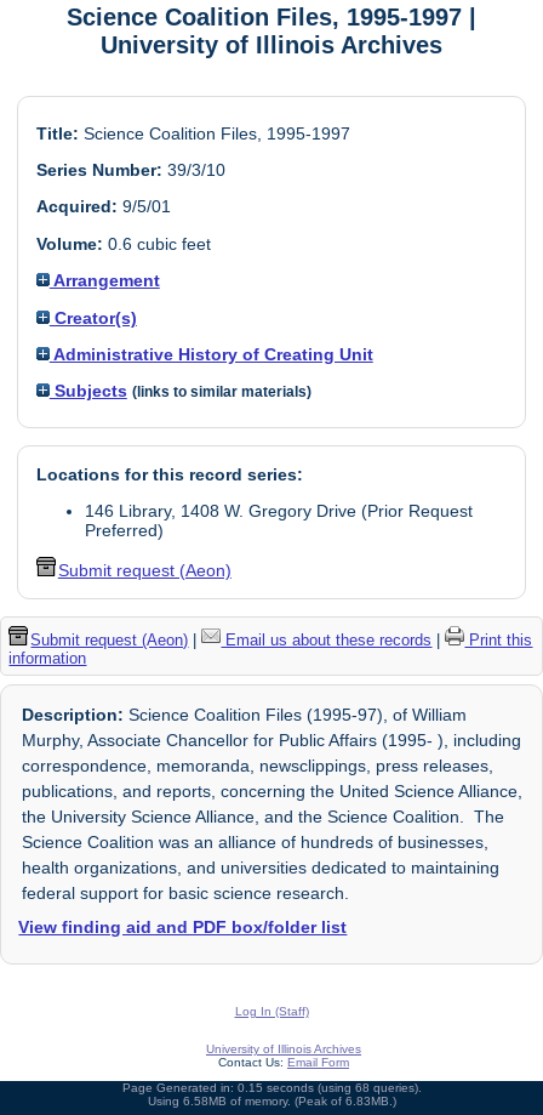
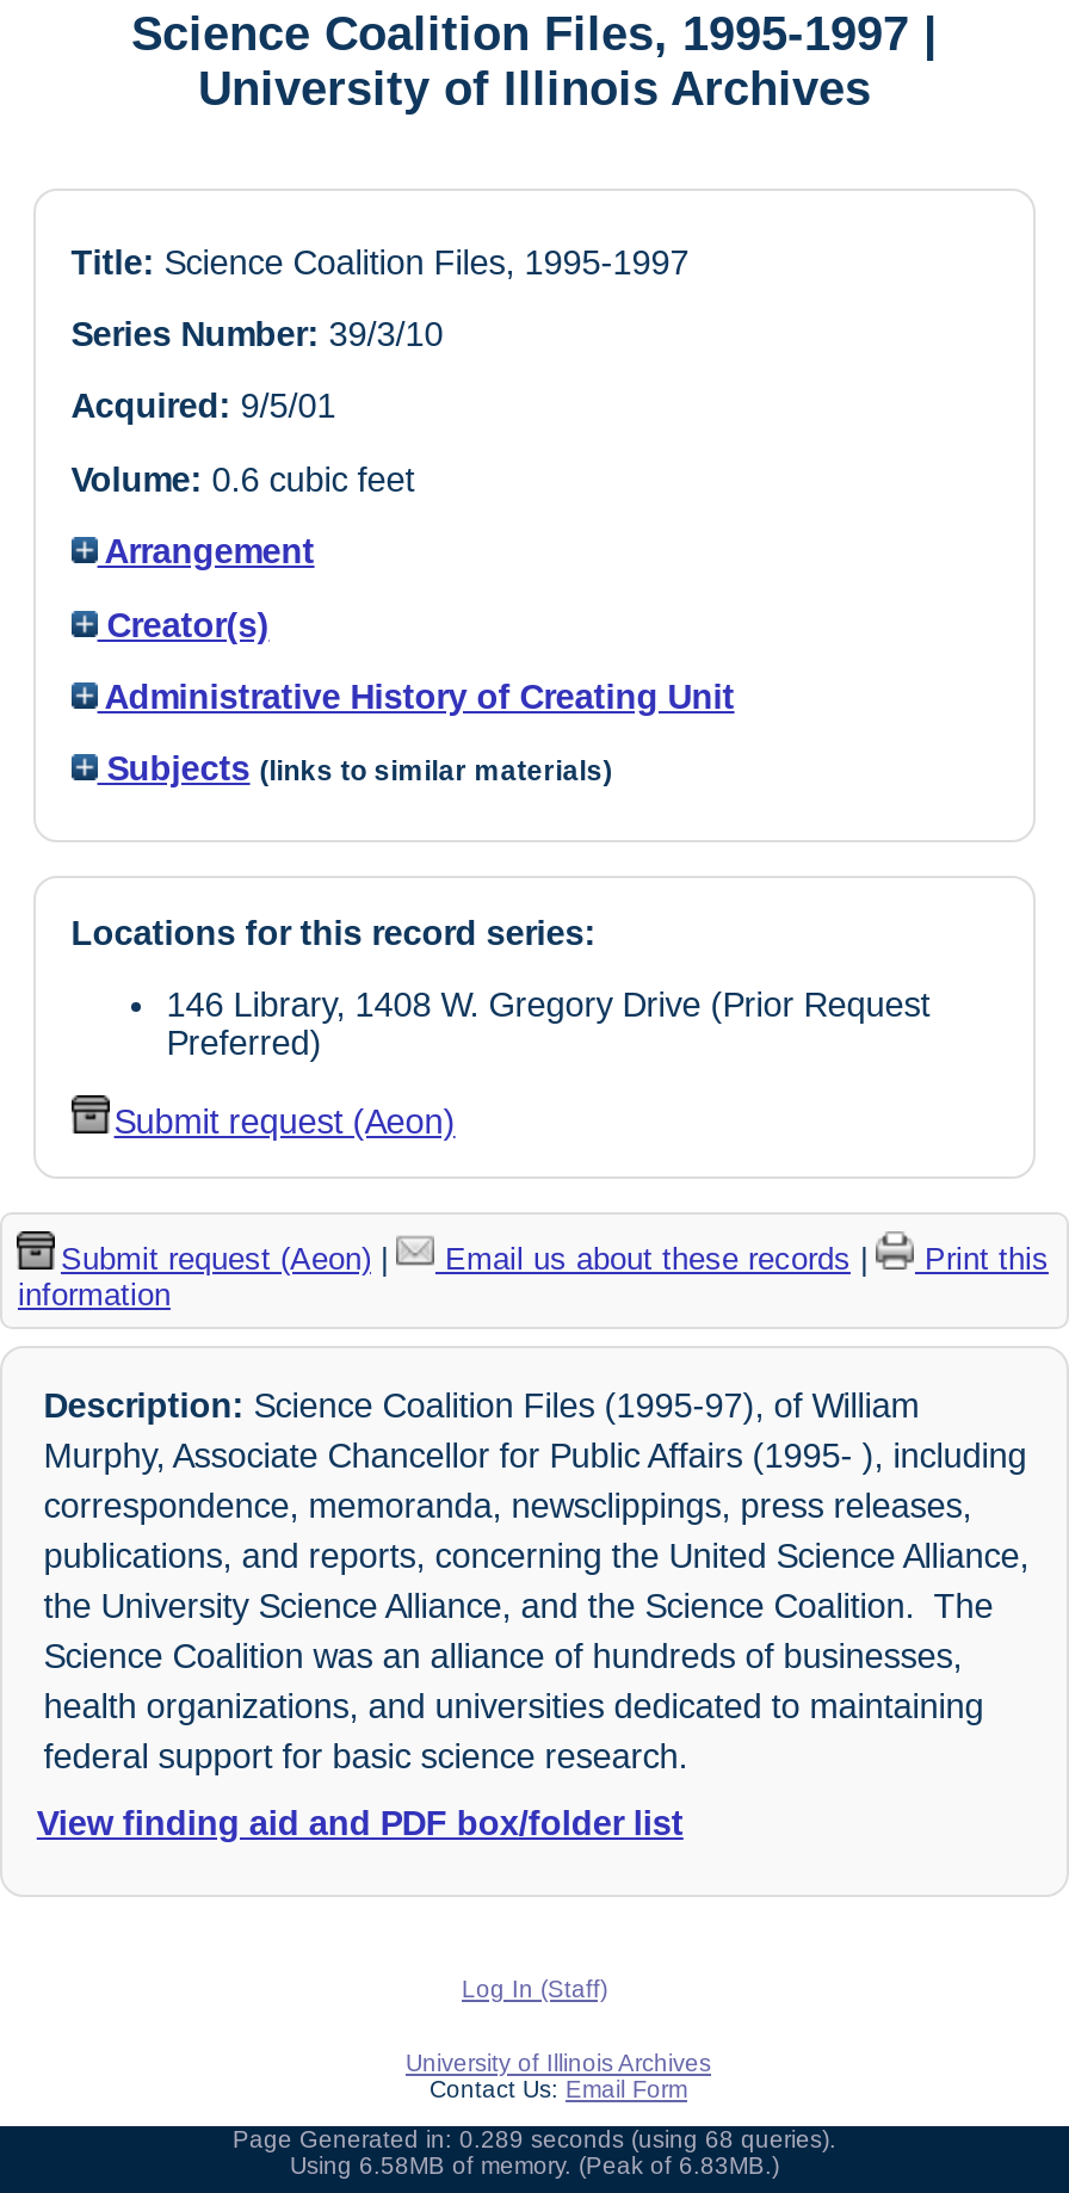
[122,1081,421,1095] Page Generated in: 0.15 seconds (using 68 queries). -> [233,2127,836,2153] Page Generated in: 0.289 seconds (using 68 queries).

